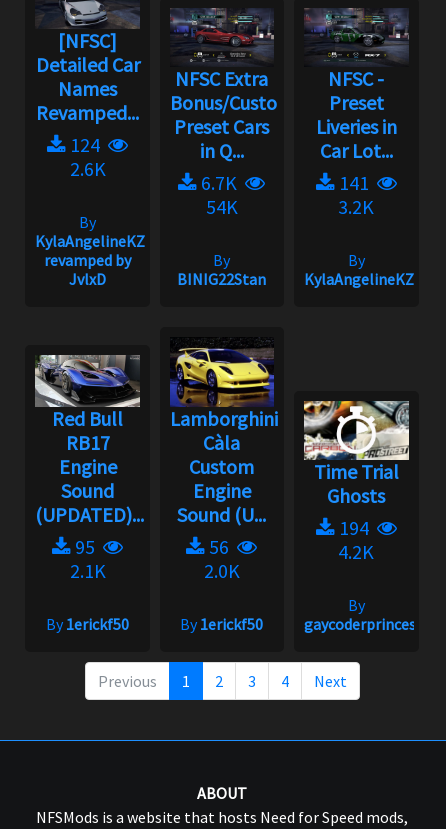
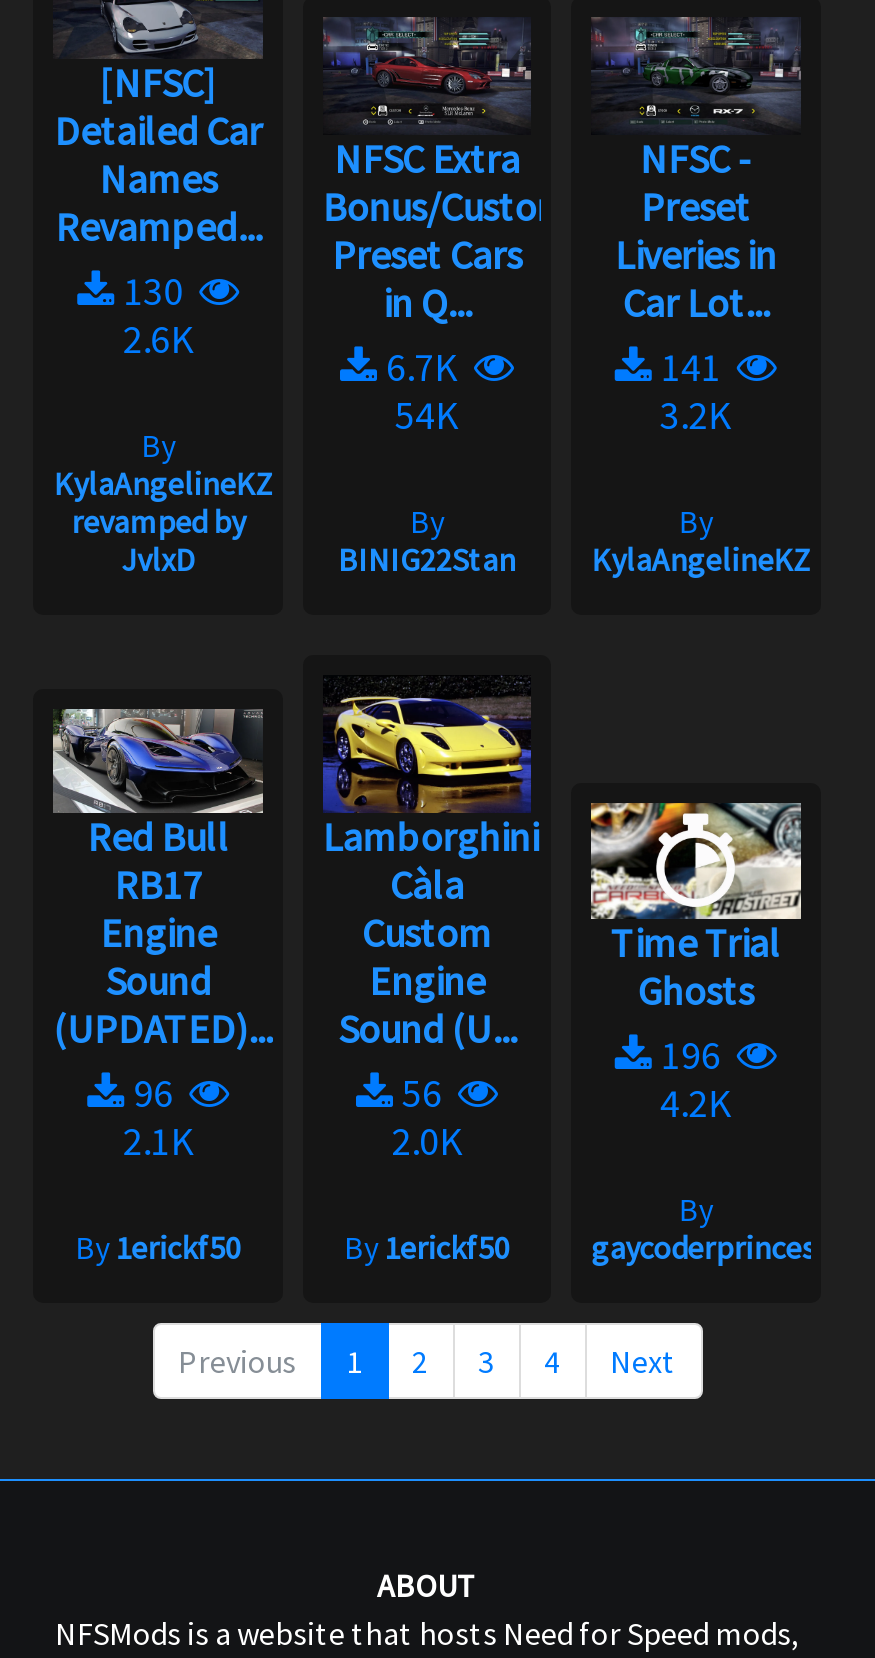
[66,132,108,157] 124 -> [115,264,199,314] 130
[335,515,377,540] 194 -> [653,1029,737,1079] 196
[71,534,103,559] 95 -> [125,1067,189,1117] 96

